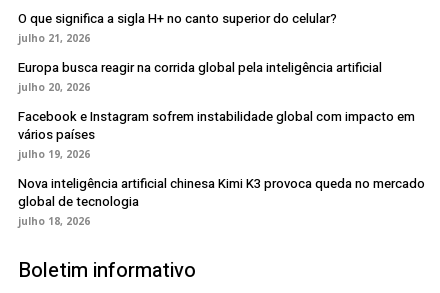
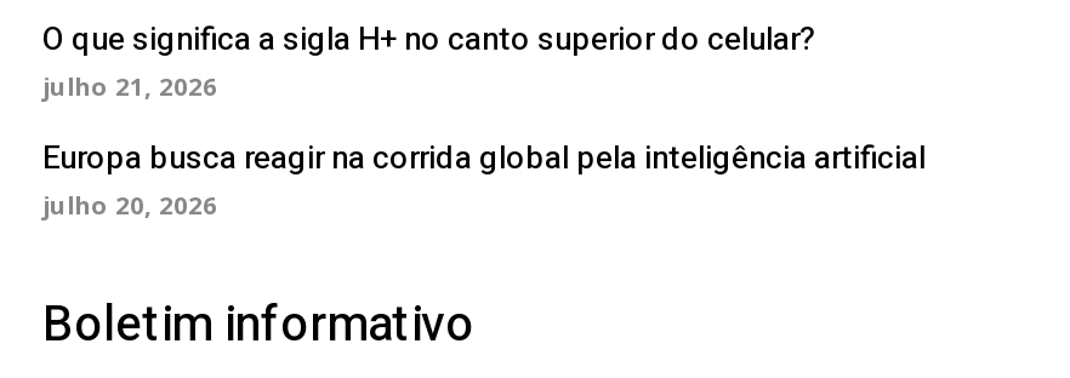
[18,107,425,228] Facebook e Instagram sofrem instabilidade global com impacto em | vários países | julho 19, 2026 | Nova inteligência artificial chinesa Kimi K3 provoca queda no mercado | global de tecnologia | julho 18, 2026 -> none

